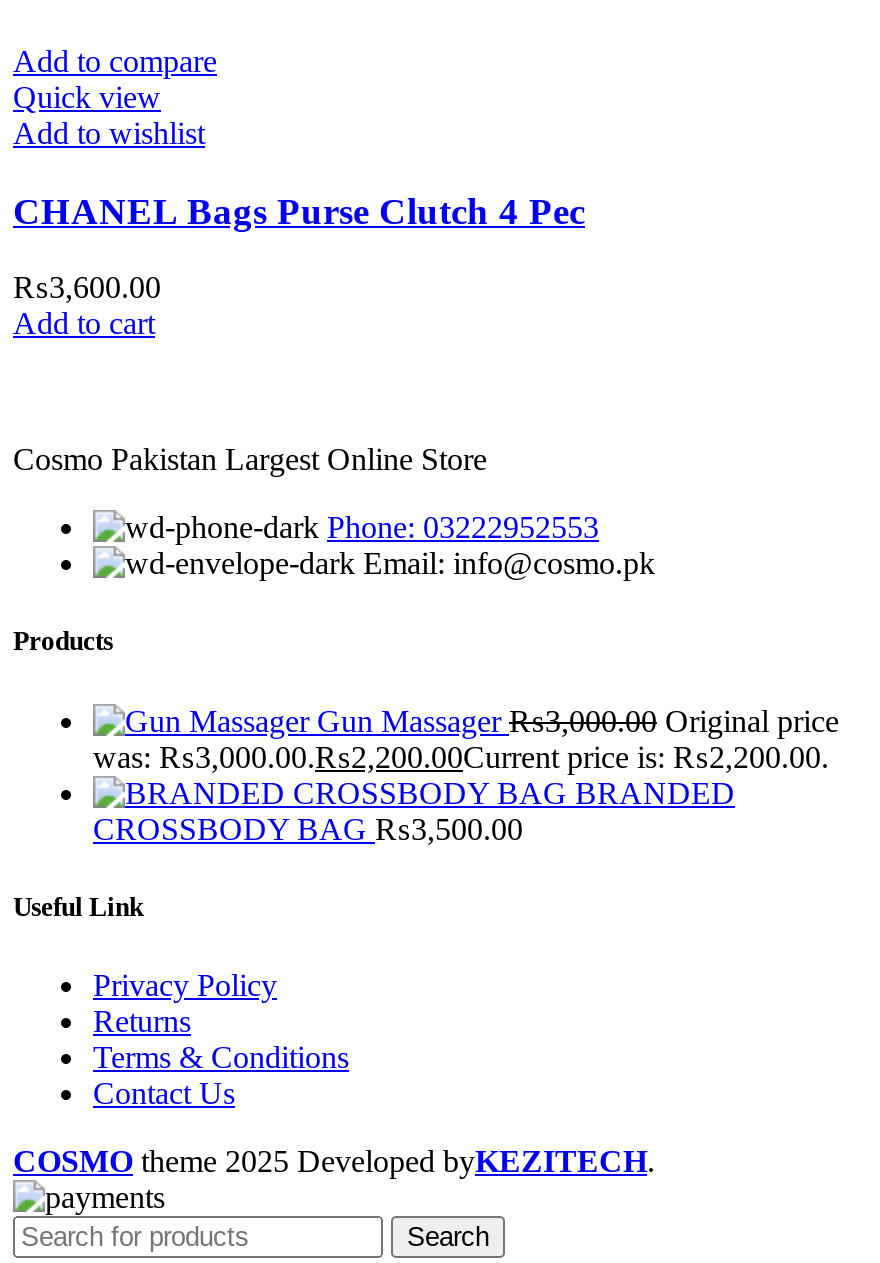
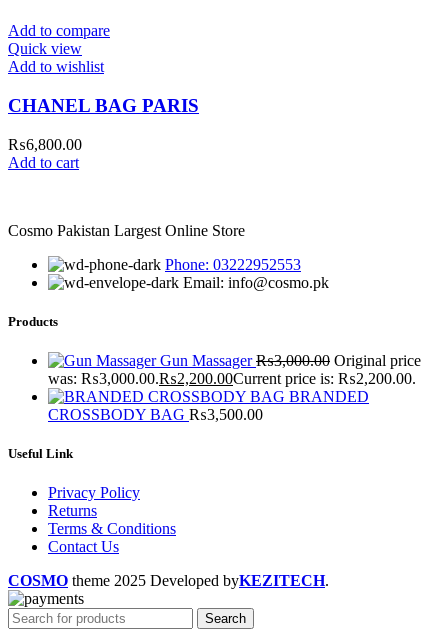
[13,189,585,231] CHANEL Bags Purse Clutch 4 Pec -> [8,95,199,116] CHANEL BAG PARIS
[13,270,161,304] ₨3,600.00 -> [8,136,82,153] ₨6,800.00

